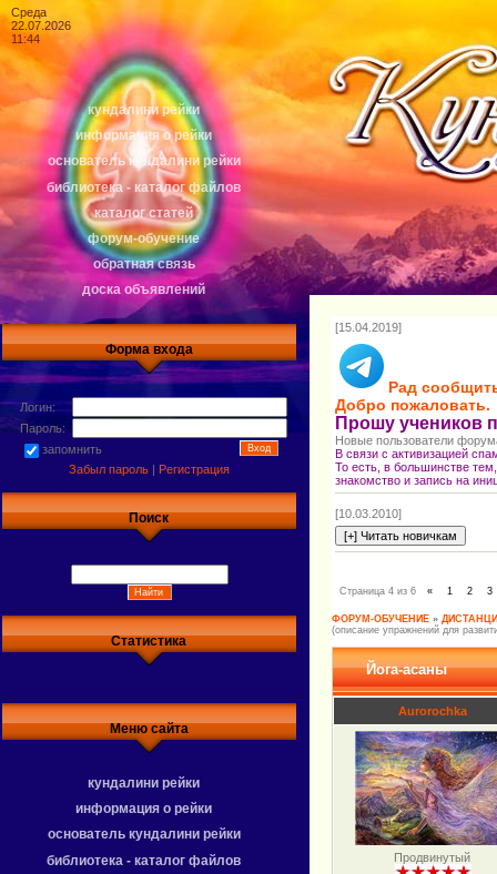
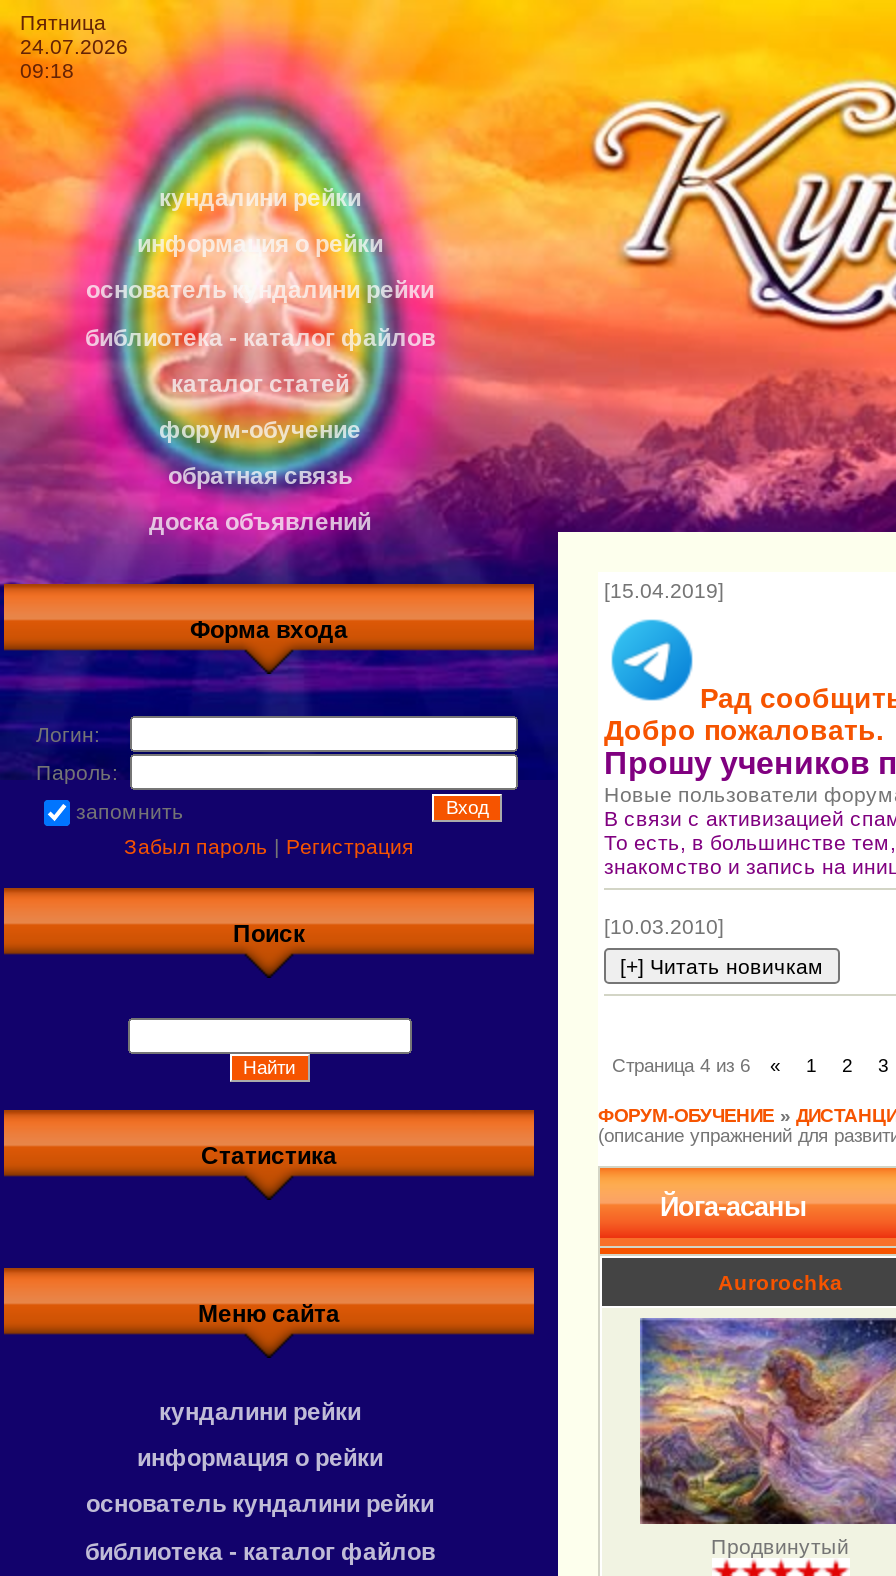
[11,6,71,45] Среда | 22.07.2026 | 11:44 -> [20,10,128,82] Пятница | 24.07.2026 | 09:18

